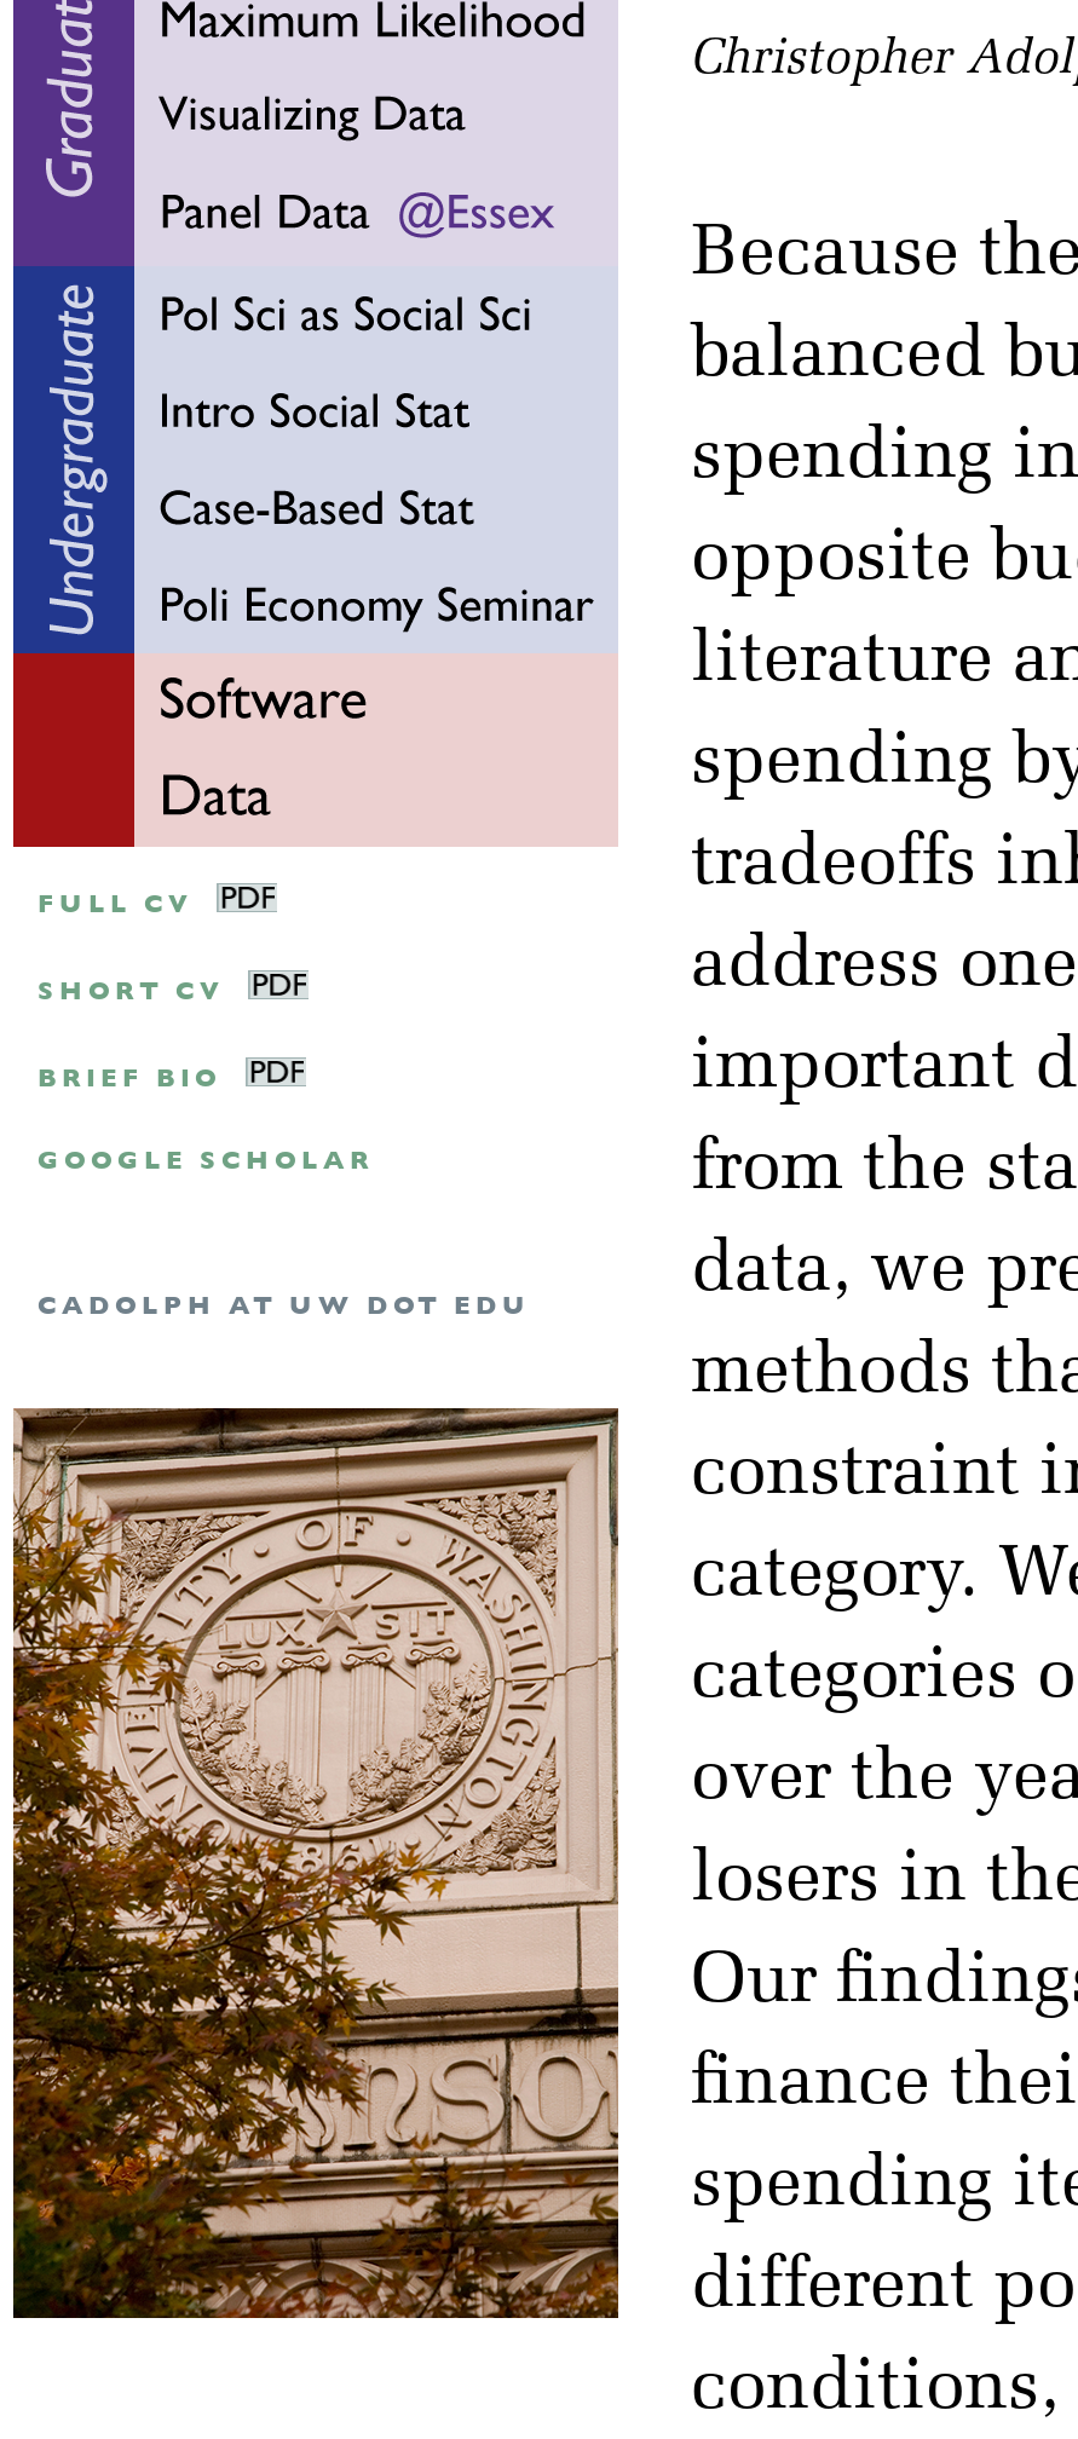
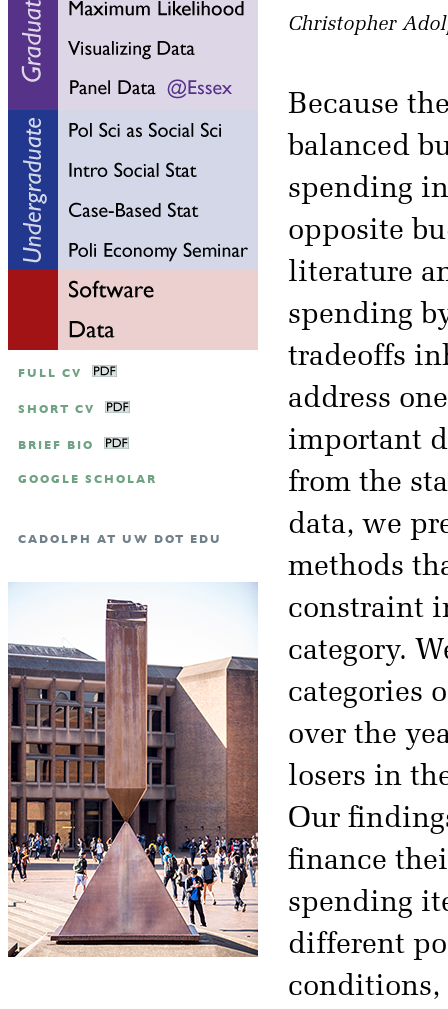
[11,1406,621,2320] [image] -> [7,582,259,958] [image]

